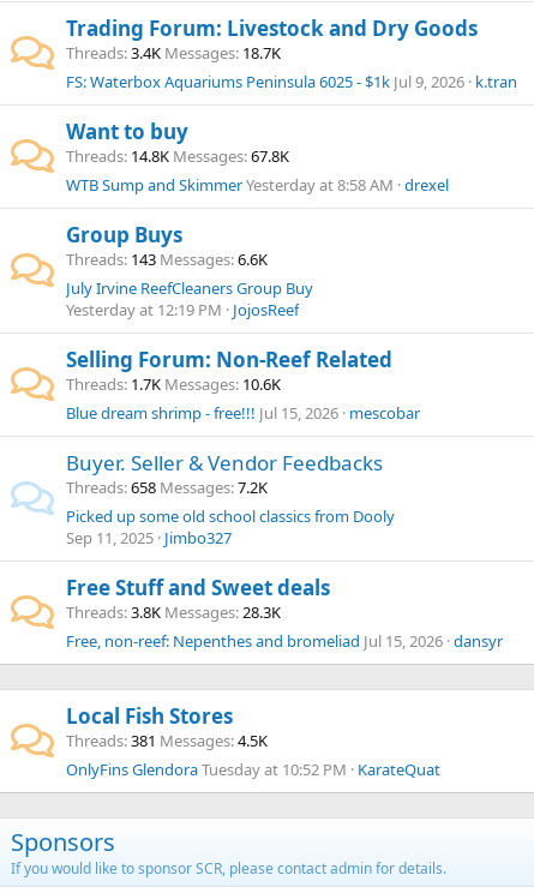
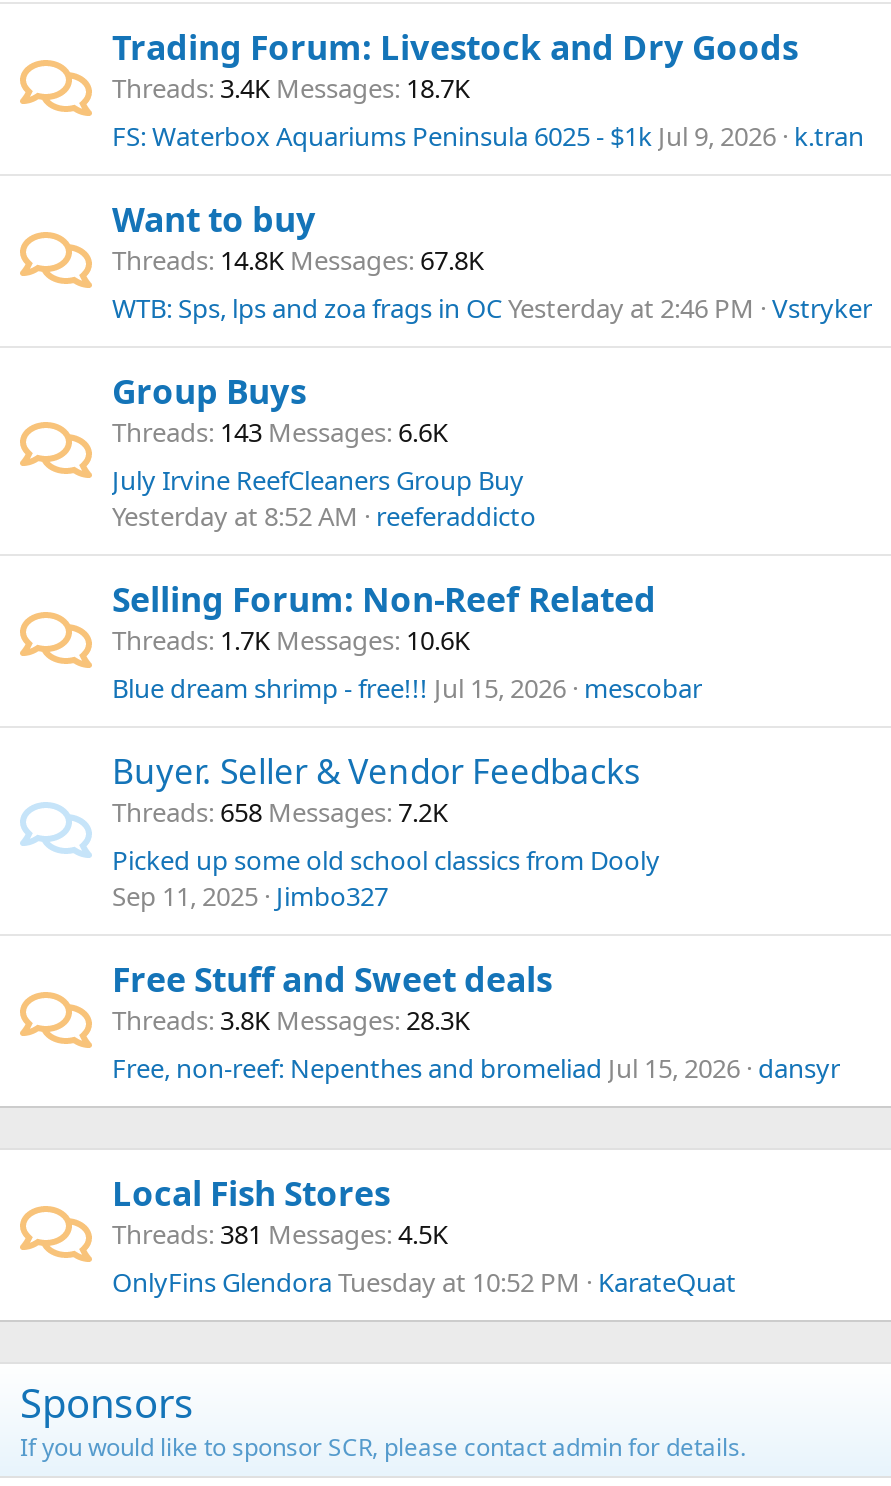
[66,174,449,196] WTB Sump and Skimmer Yesterday at 8:58 AM drexel -> [112,290,872,326] WTB: Sps, lps and zoa frags in OC Yesterday at 2:46 PM Vstryker
[66,299,299,320] Yesterday at 12:19 PM JojosReef -> [112,498,536,534] Yesterday at 8:52 AM reeferaddicto

